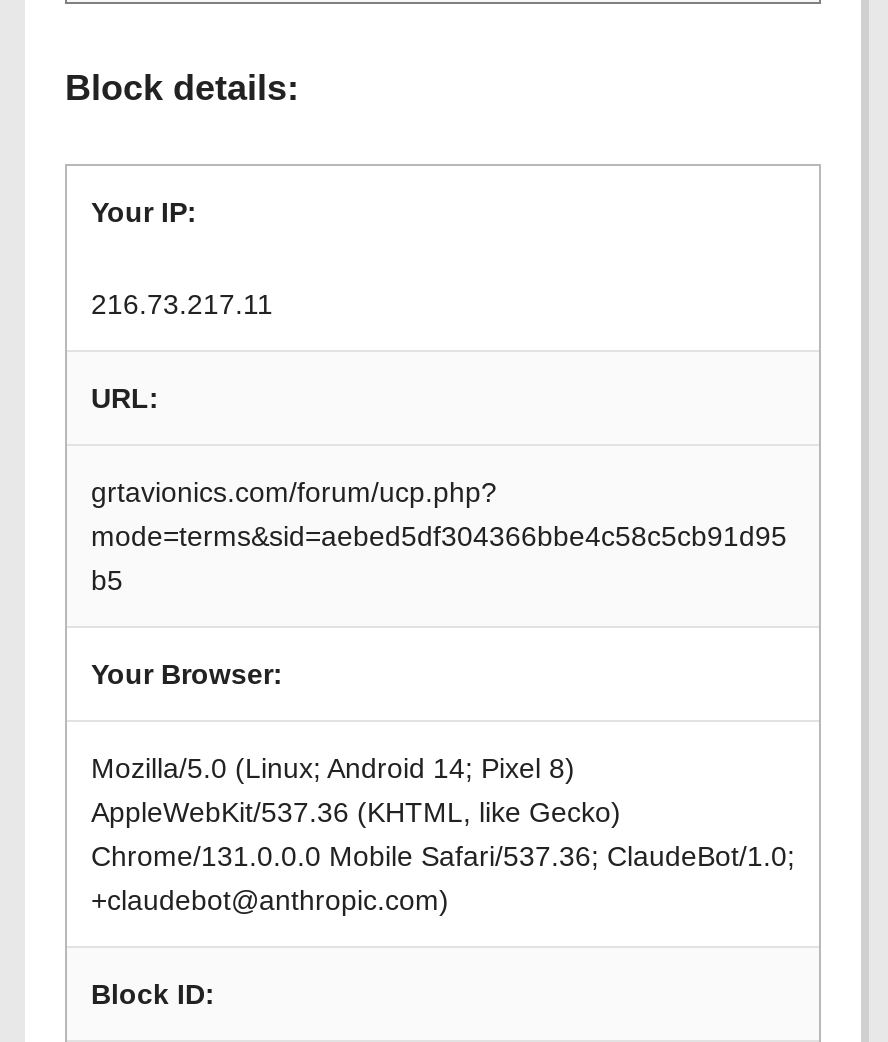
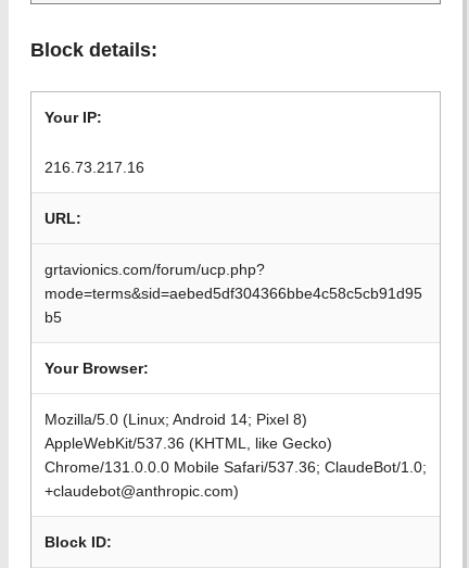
[91,288,273,320] 216.73.217.11 -> [45,159,144,176] 216.73.217.16

